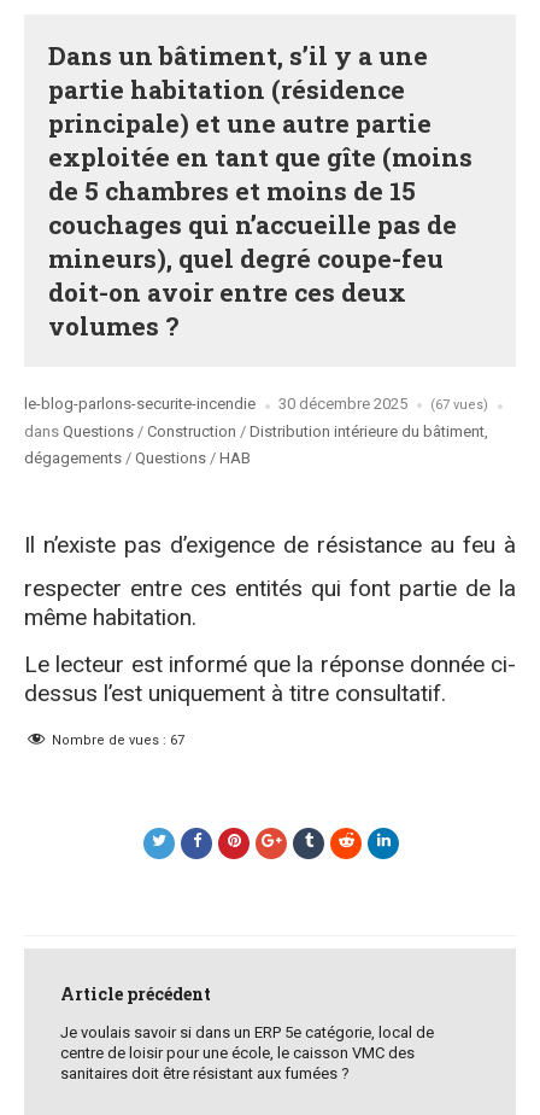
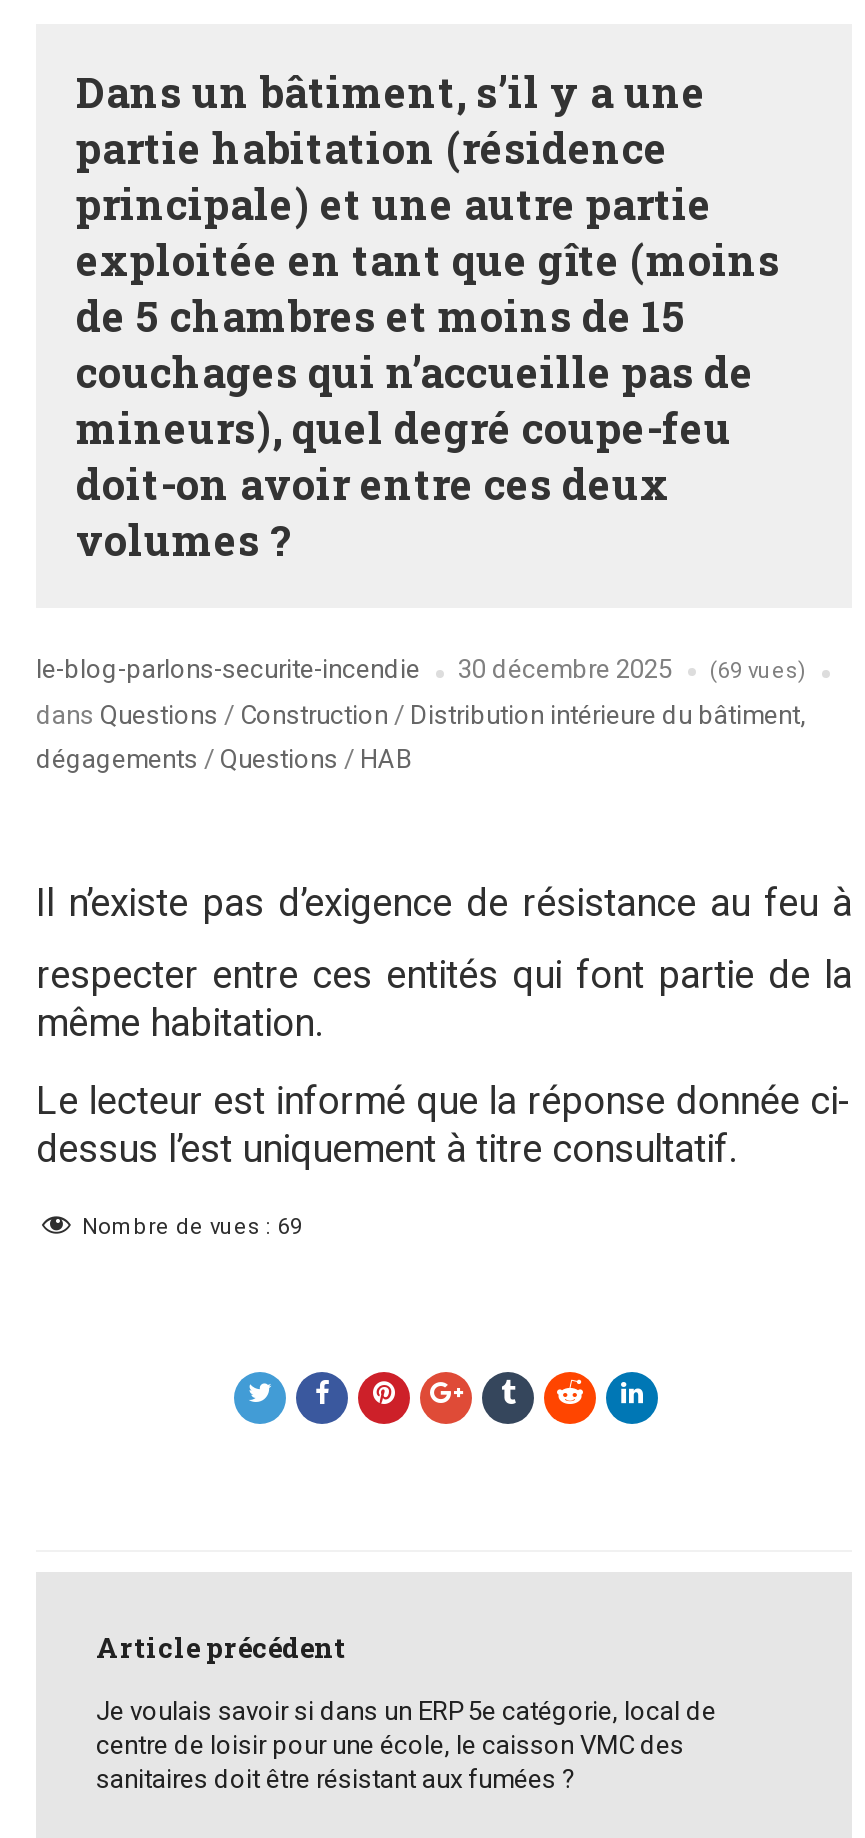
[430,397,488,413] (67 vues) -> [710,658,806,684] (69 vues)
[52,732,184,748] Nombre de vues : 67 -> [82,1214,302,1240] Nombre de vues : 69

